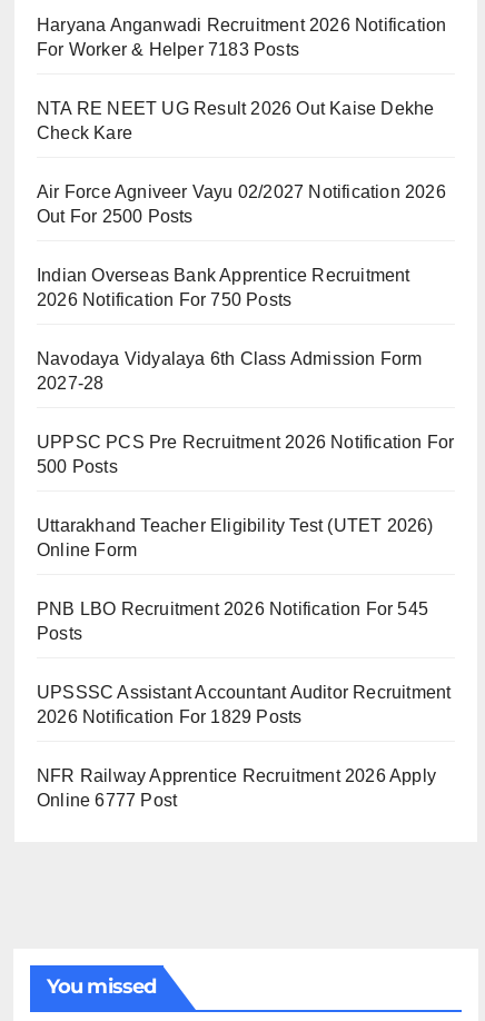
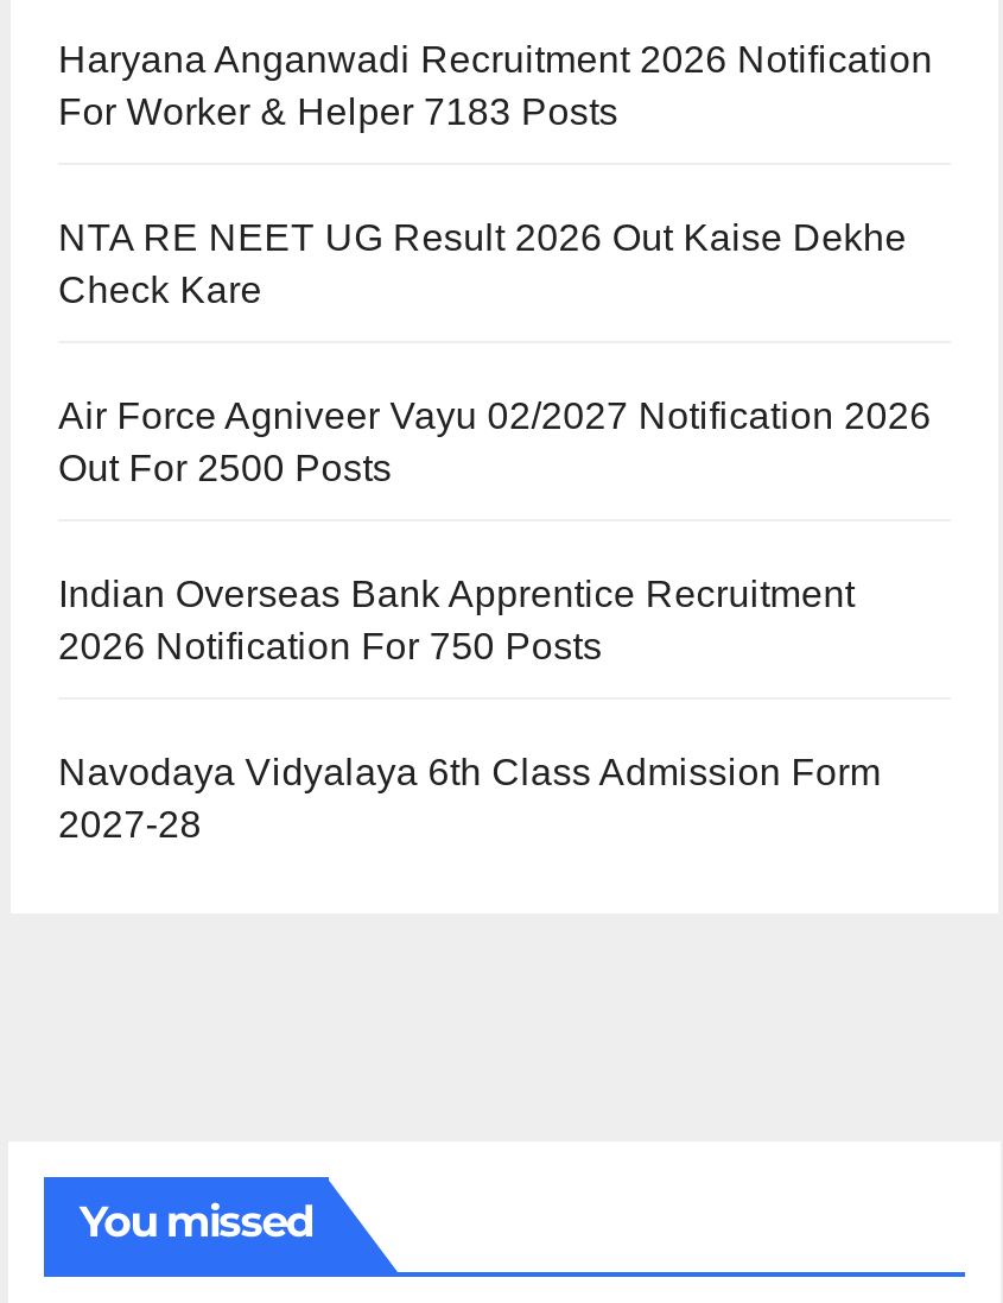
[37,433,454,810] UPPSC PCS Pre Recruitment 2026 Notification For | 500 Posts | Uttarakhand Teacher Eligibility Test (UTET 2026) | Online Form | PNB LBO Recruitment 2026 Notification For 545 | Posts | UPSSSC Assistant Accountant Auditor Recruitment | 2026 Notification For 1829 Posts | NFR Railway Apprentice Recruitment 2026 Apply | Online 6777 Post -> none

